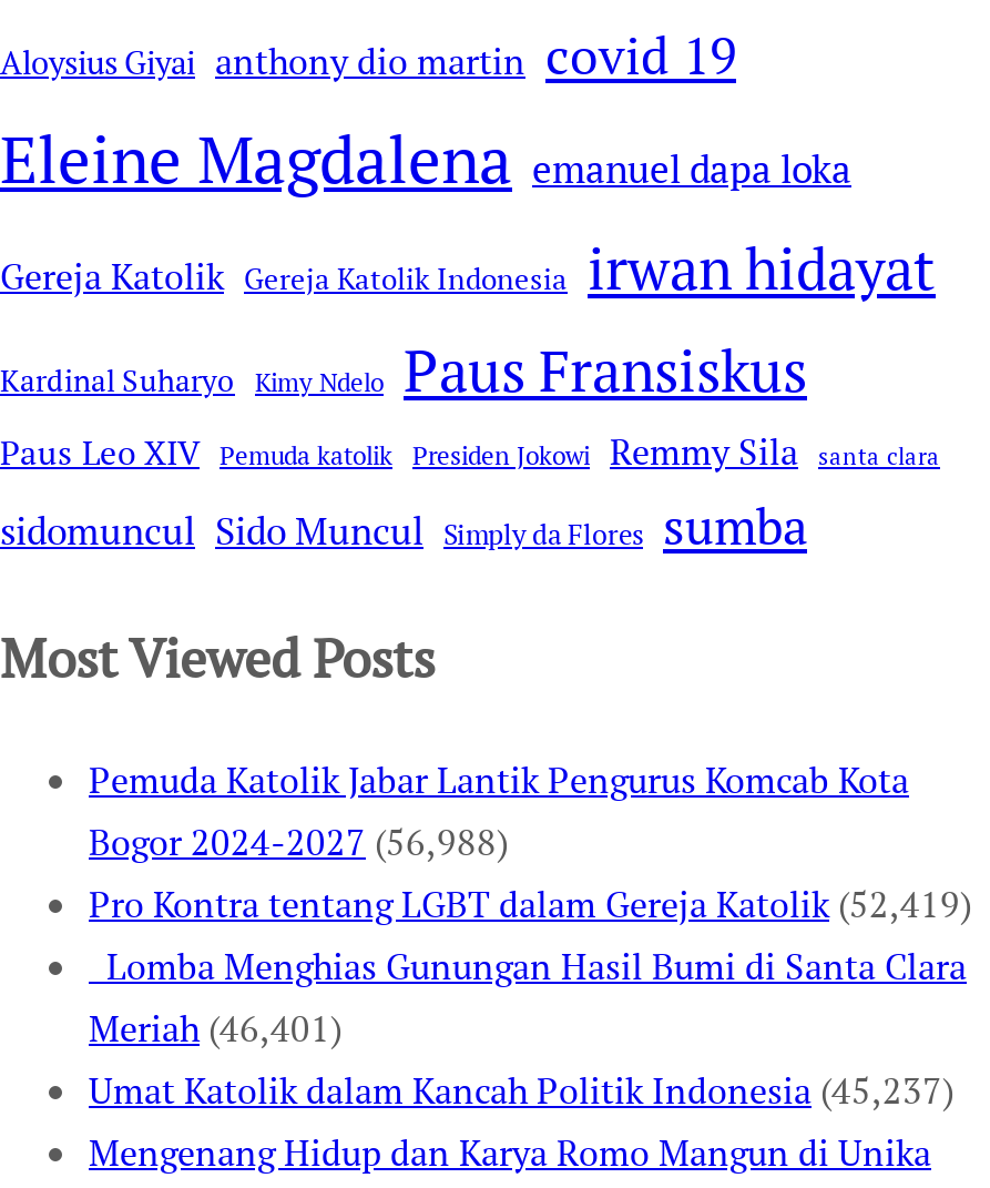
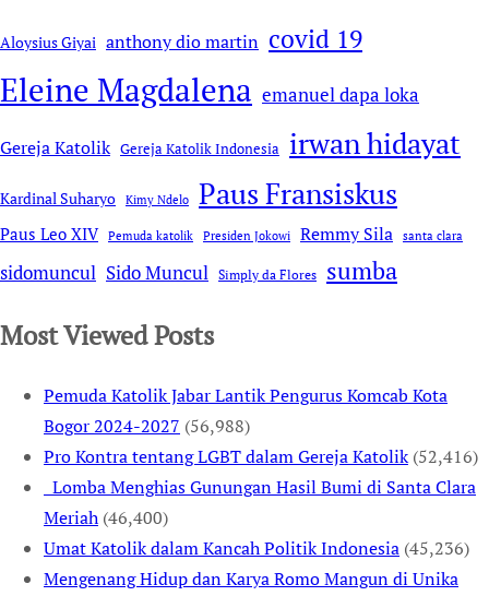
[89,881,971,929] Pro Kontra tentang LGBT dalam Gereja Katolik (52,419) -> [44,445,478,469] Pro Kontra tentang LGBT dalam Gereja Katolik (52,416)
[89,1005,341,1054] Meriah (46,401) -> [44,506,168,530] Meriah (46,400)
[89,1067,953,1116] Umat Katolik dalam Kancah Politik Indonesia (45,237) -> [44,536,469,560] Umat Katolik dalam Kancah Politik Indonesia (45,236)

